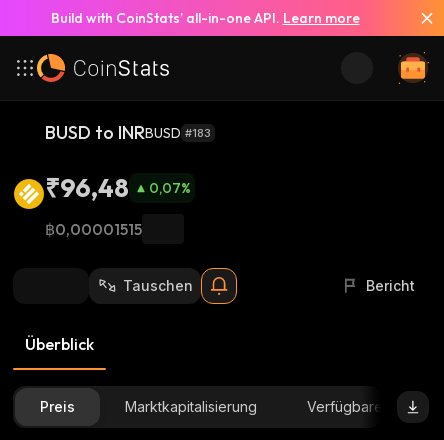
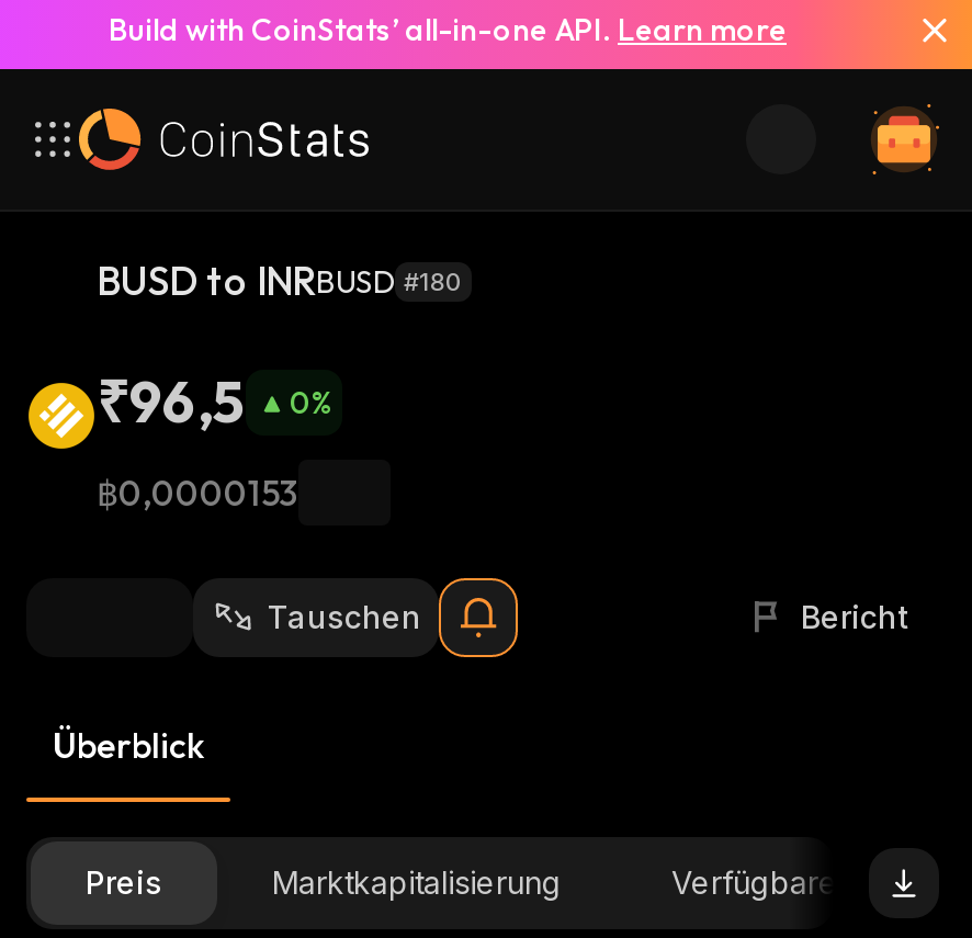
[45,121,211,144] BUSD to INRBUSD #183 -> [97,256,463,306] BUSD to INRBUSD #180
[45,171,129,204] ₹96,48 -> [97,365,246,438] ₹96,5
[149,179,191,197] 0,07% -> [290,383,334,422] 0%
[45,219,142,239] ฿0,00001515 -> [97,471,298,515] ฿0,0000153

